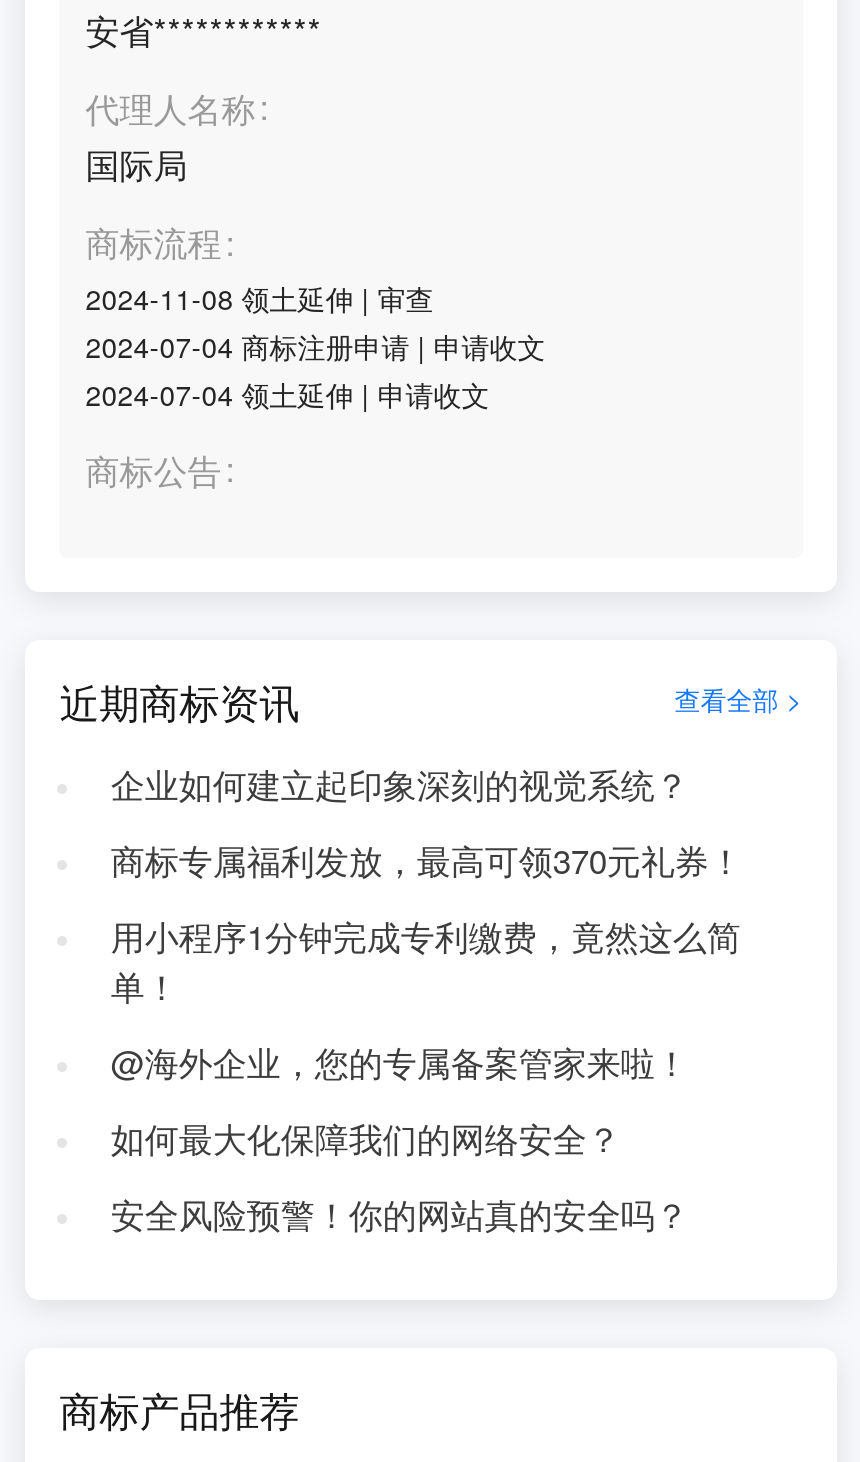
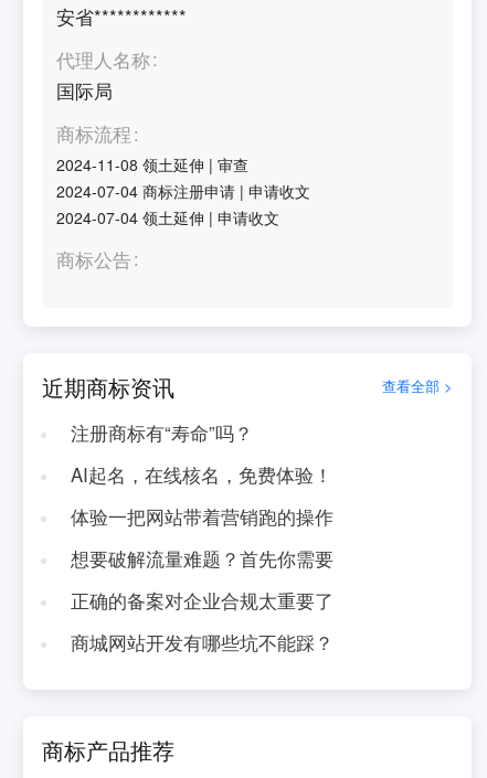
[111,760,689,808] 企业如何建立起印象深刻的视觉系统？ -> [70,419,253,446] 注册商标有“寿命”吗？
[111,836,743,884] 商标专属福利发放，最高可领370元礼券！ -> [70,461,332,488] AI起名，在线核名，免费体验！
[111,912,741,1010] 用小程序1分钟完成专利缴费，竟然这么简 | 单！ -> [70,503,333,530] 体验一把网站带着营销跑的操作
[111,1038,689,1086] @海外企业，您的专属备案管家来啦！ -> [70,545,333,572] 想要破解流量难题？首先你需要
[111,1114,621,1162] 如何最大化保障我们的网络安全？ -> [70,587,333,613] 正确的备案对企业合规太重要了
[111,1190,689,1238] 安全风险预警！你的网站真的安全吗？ -> [70,629,333,655] 商城网站开发有哪些坑不能踩？

